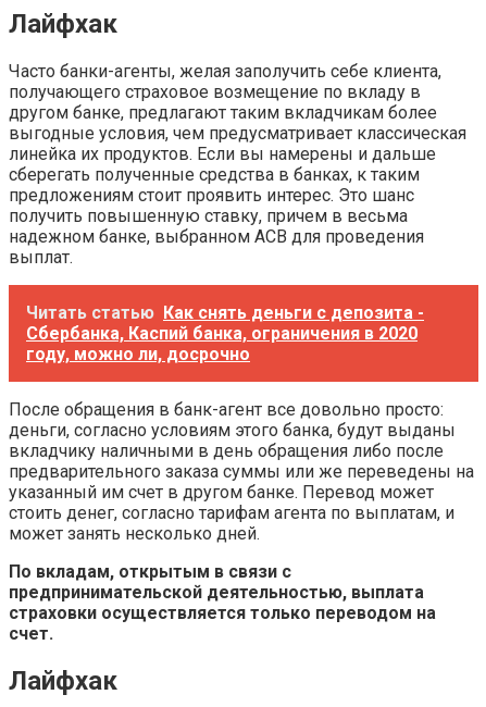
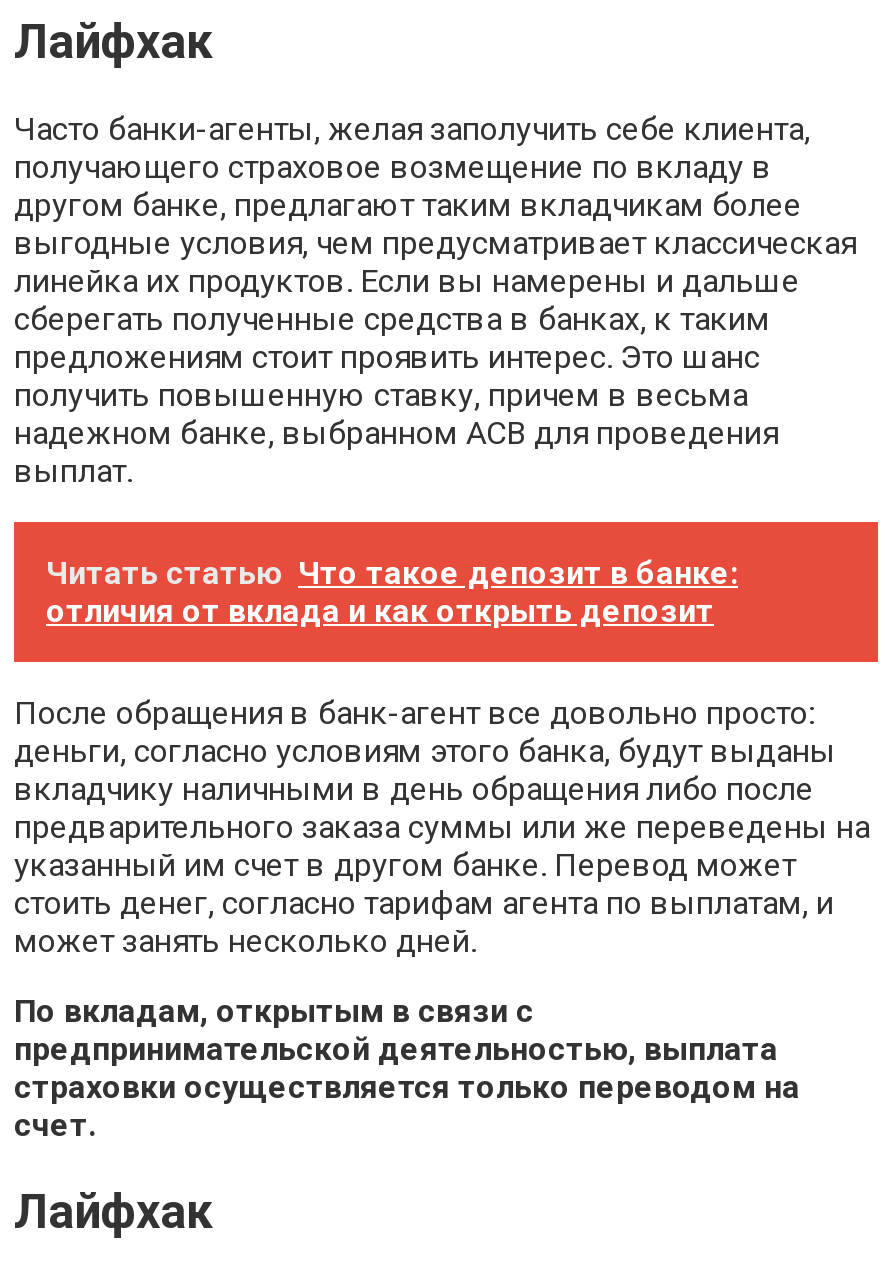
[26,303,424,365] Читать статью Как снять деньги с депозита - | Сбербанка, Каспий банка, ограничения в 2020 | году, можно ли, досрочно -> [46,554,738,630] Читать статью Что такое депозит в банке: | отличия от вклада и как открыть депозит

